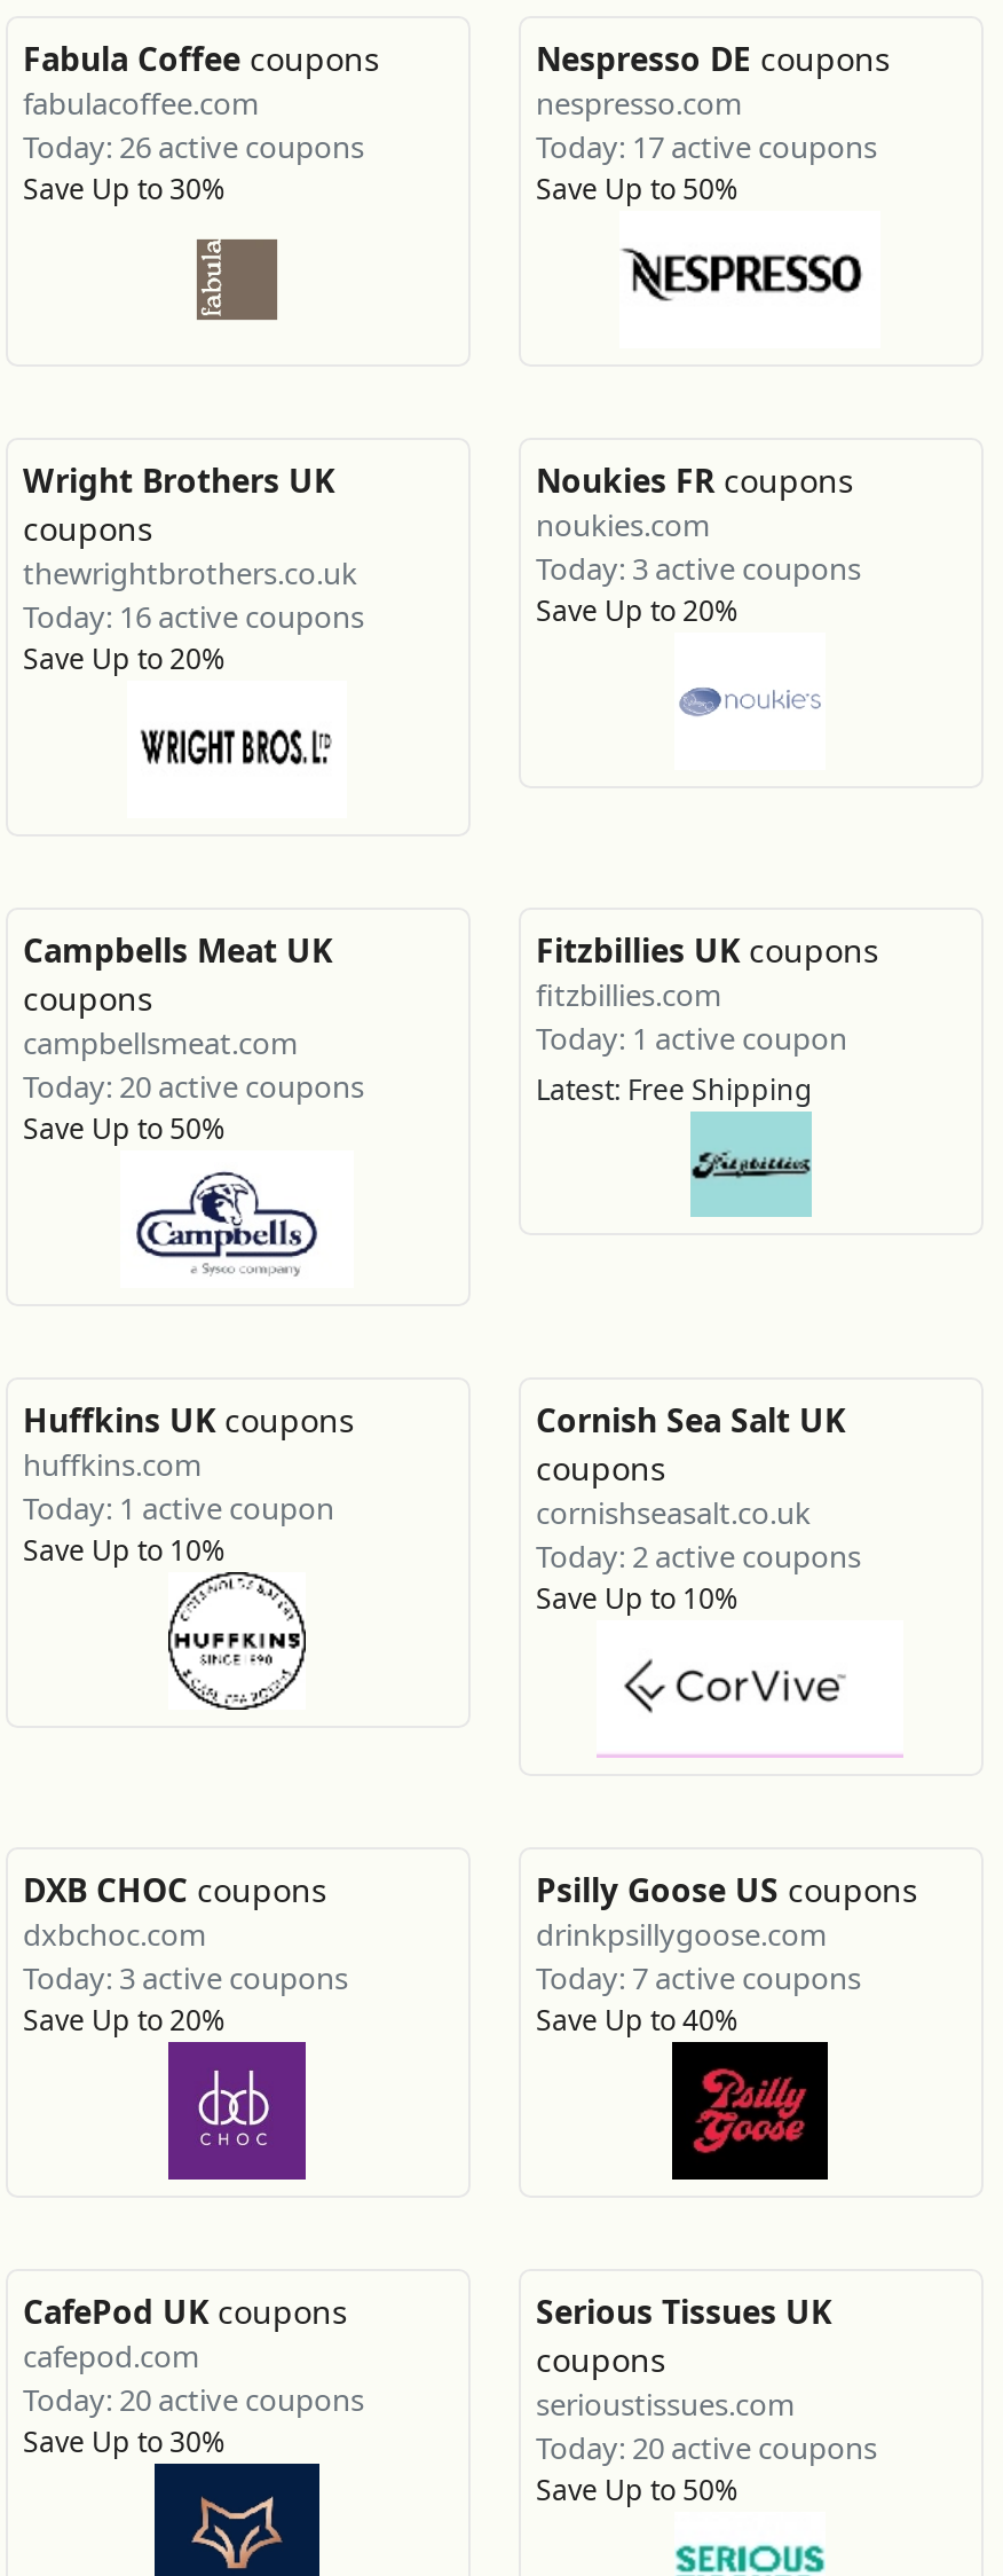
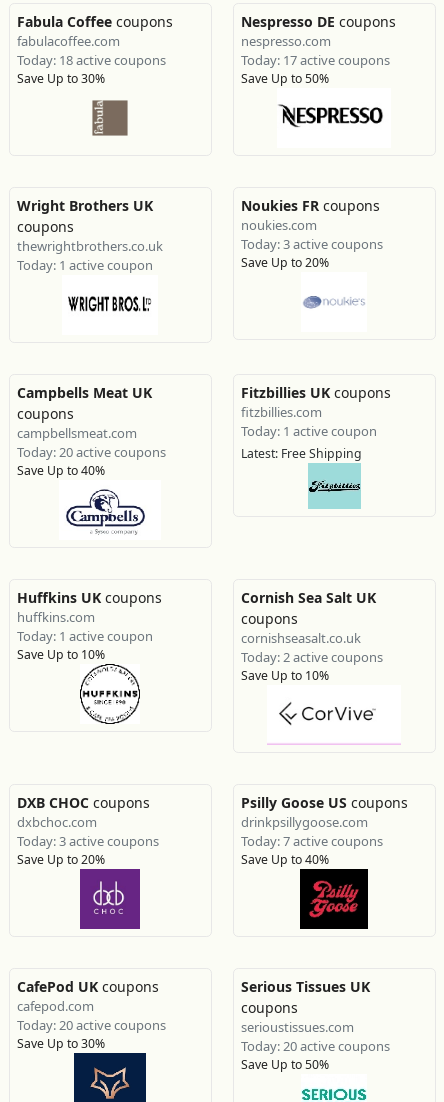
[23,126,364,167] Today: 26 active coupons -> [16,51,165,69] Today: 18 active coupons
[23,596,364,678] Today: 16 active coupons | Save Up to 20% -> [16,256,152,274] Today: 1 active coupon
[23,1109,224,1148] Save Up to 50% -> [16,462,104,479] Save Up to 40%

